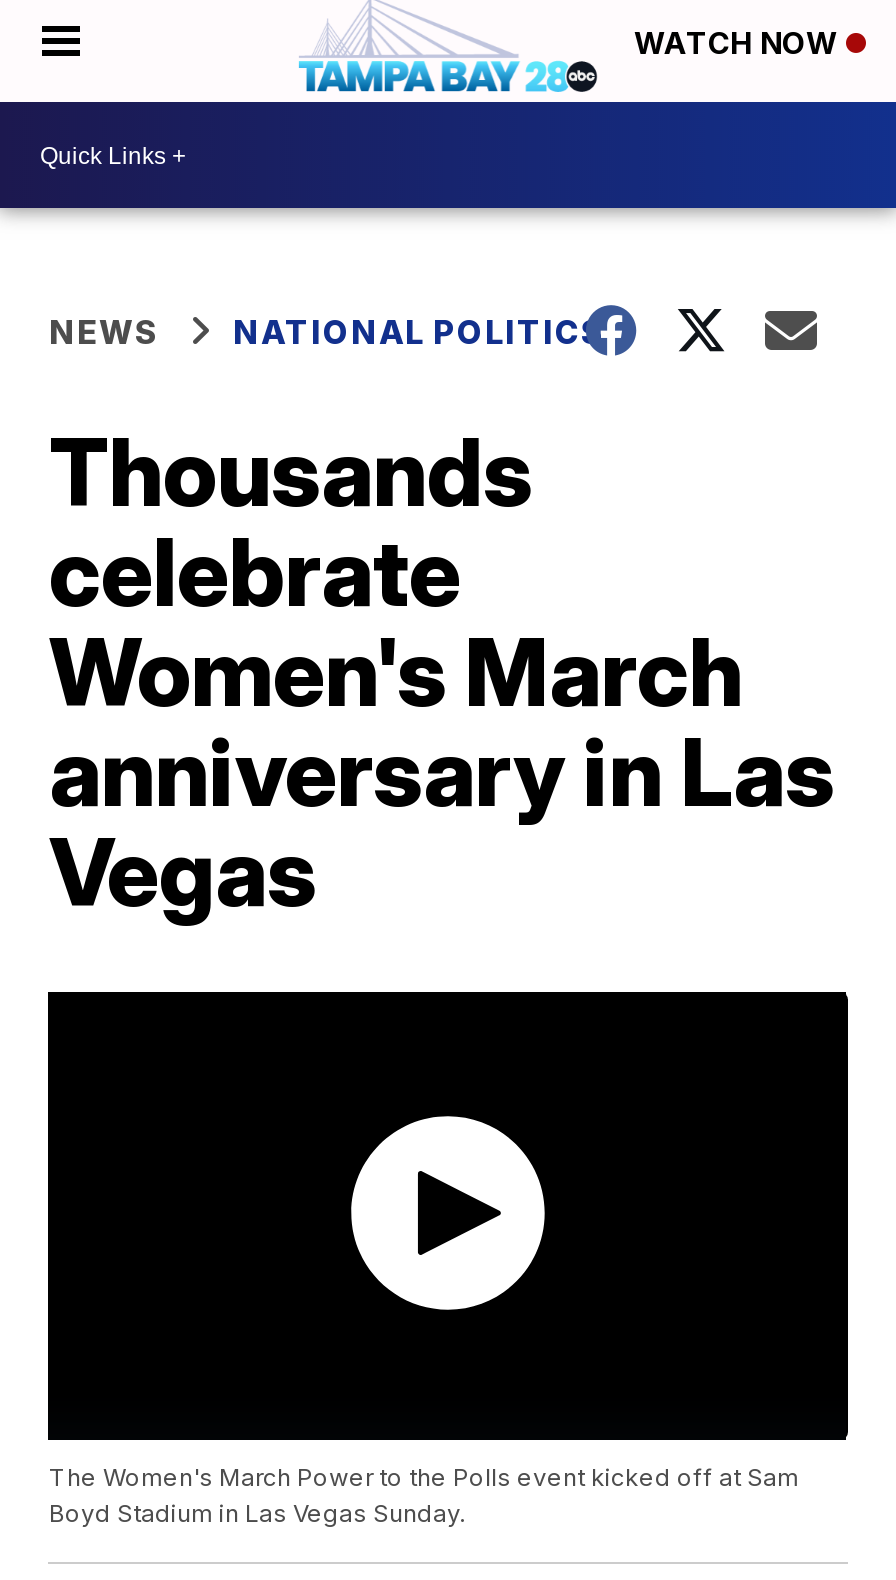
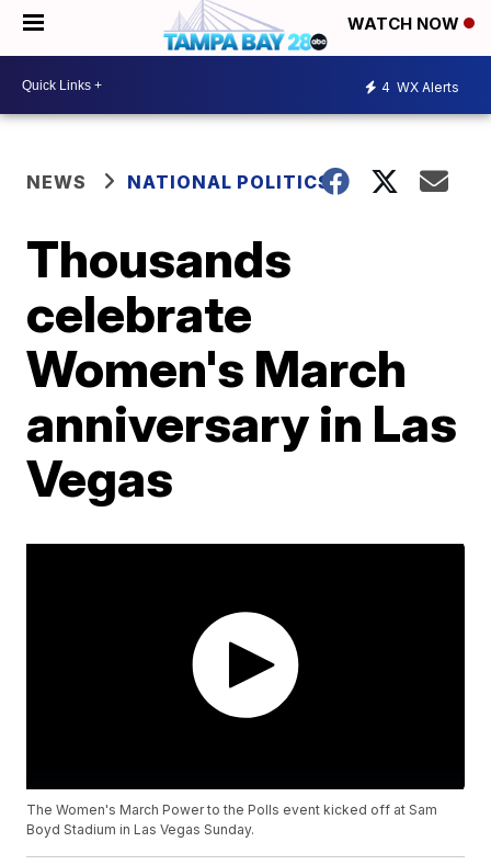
none -> [381,78,459,95] 4 WX Alerts

